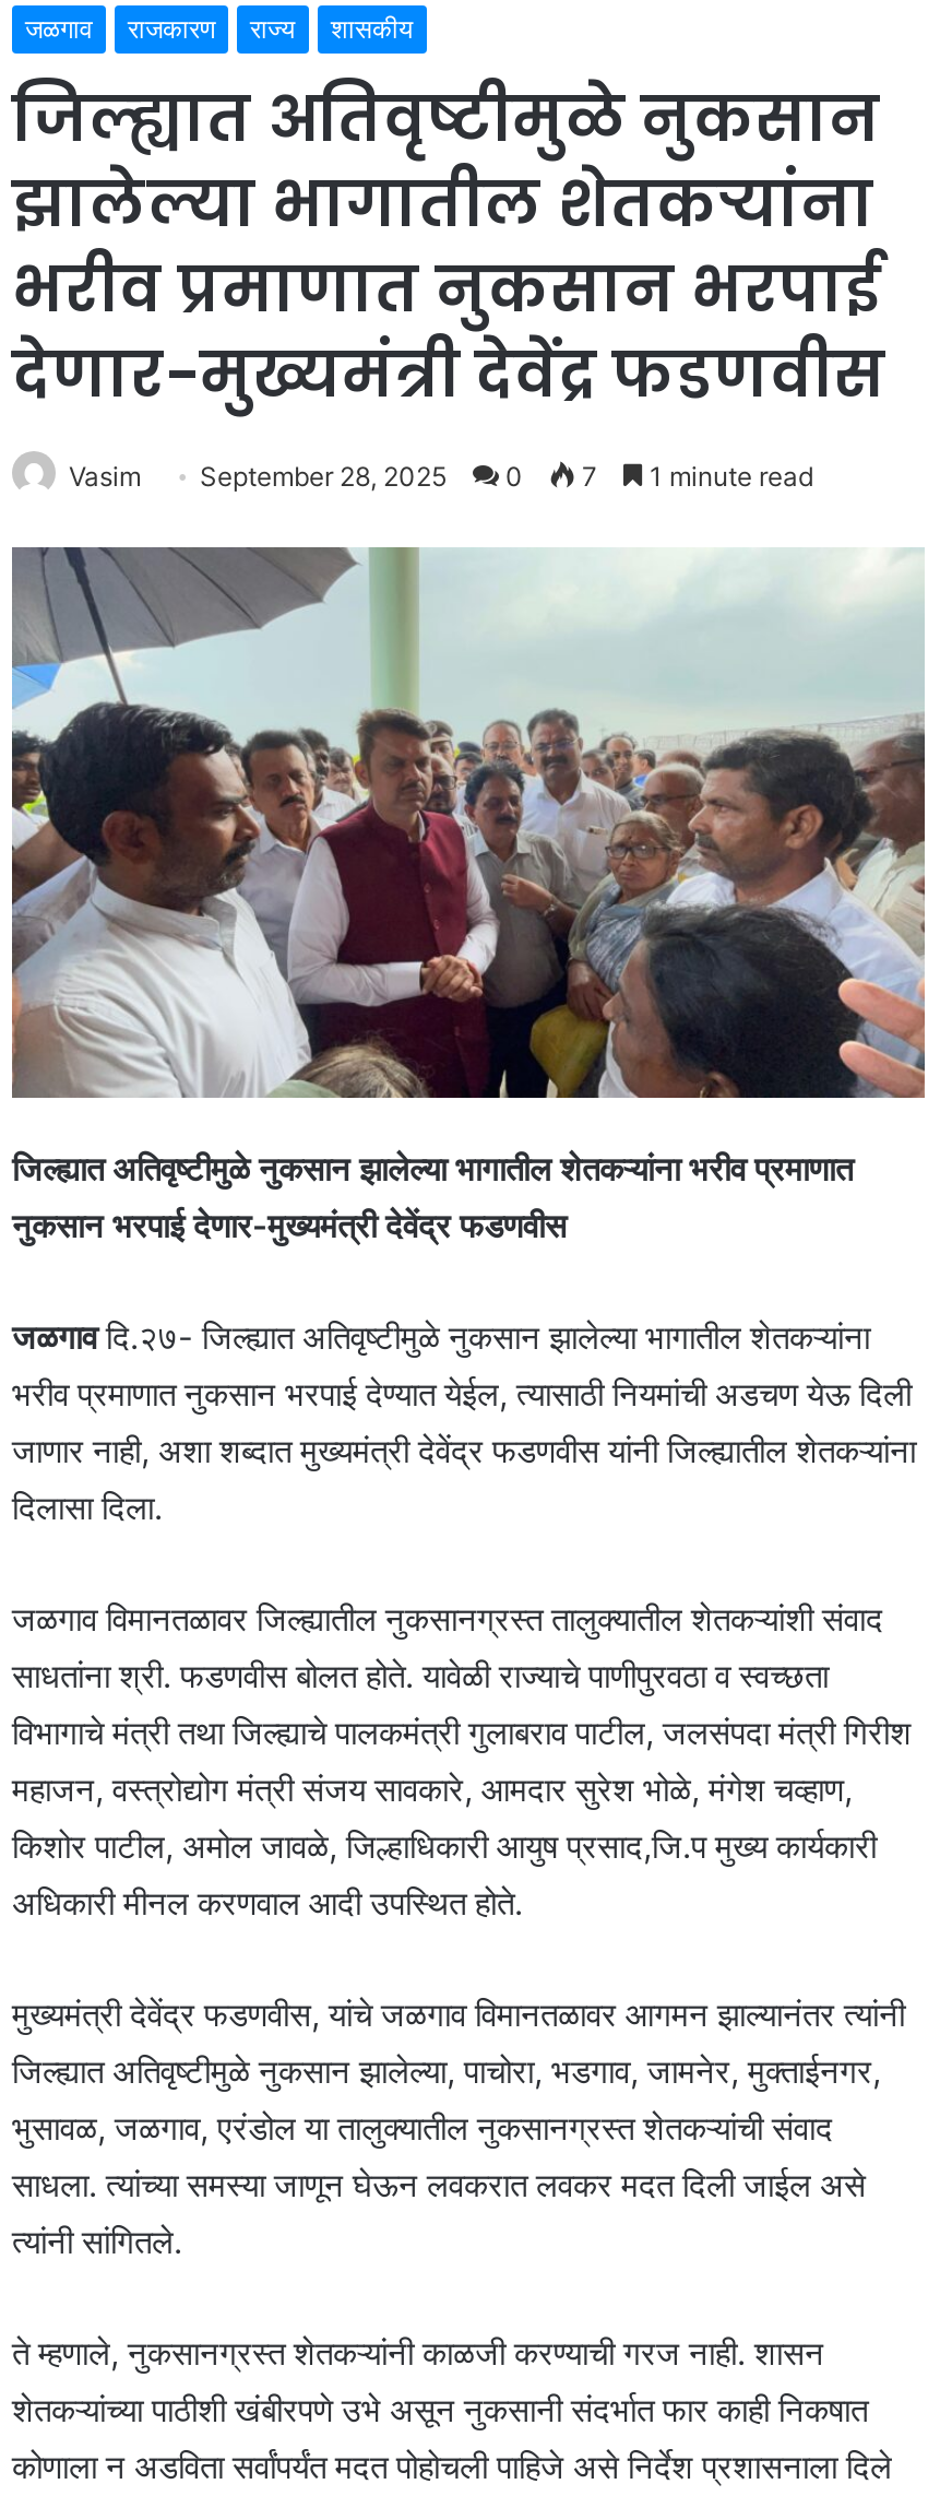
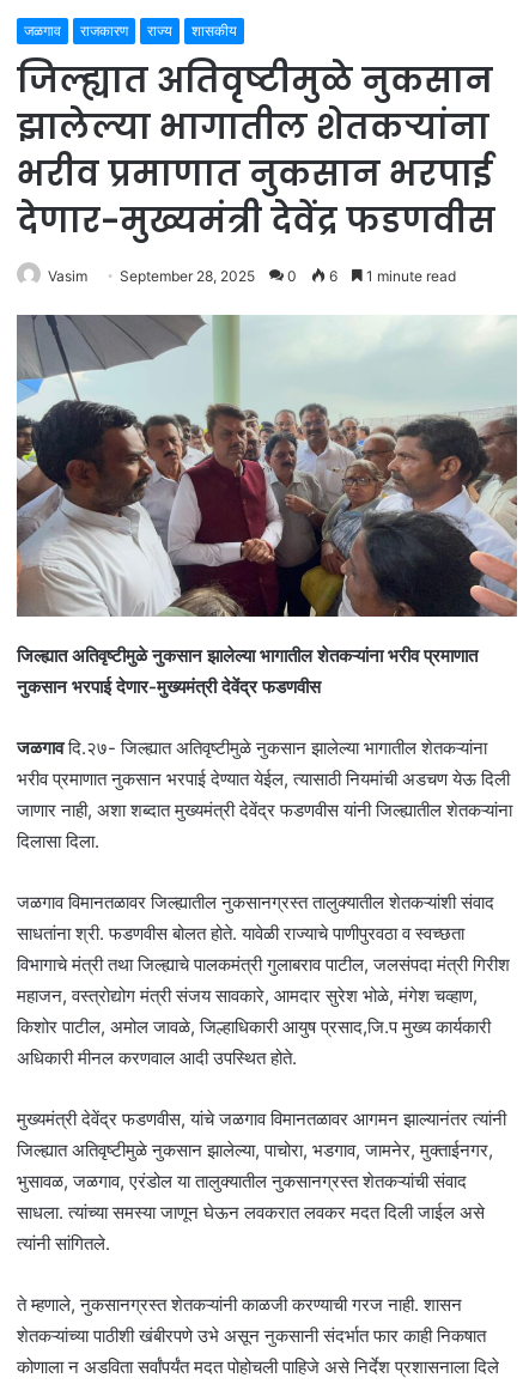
[69,460,813,493] Vasim September 28, 2025 0 7 1 minute read -> [48,267,456,285] Vasim September 28, 2025 0 6 1 minute read

